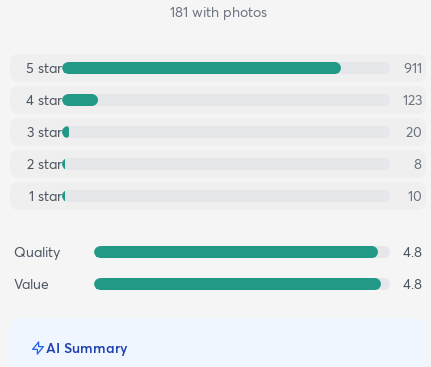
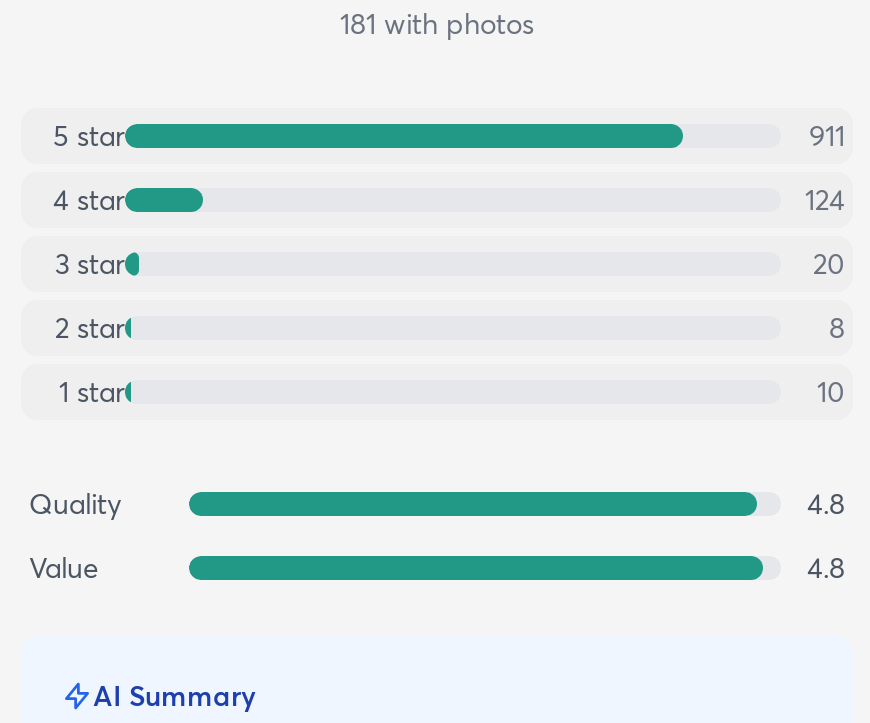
[403,91,422,109] 123 -> [805,182,845,218] 124

